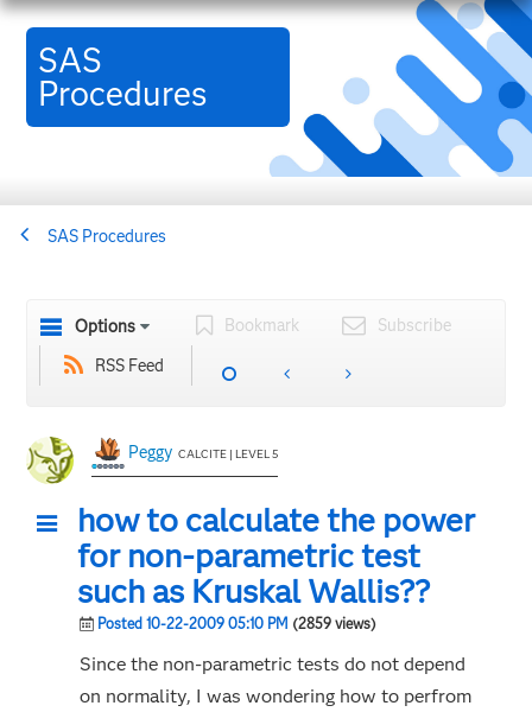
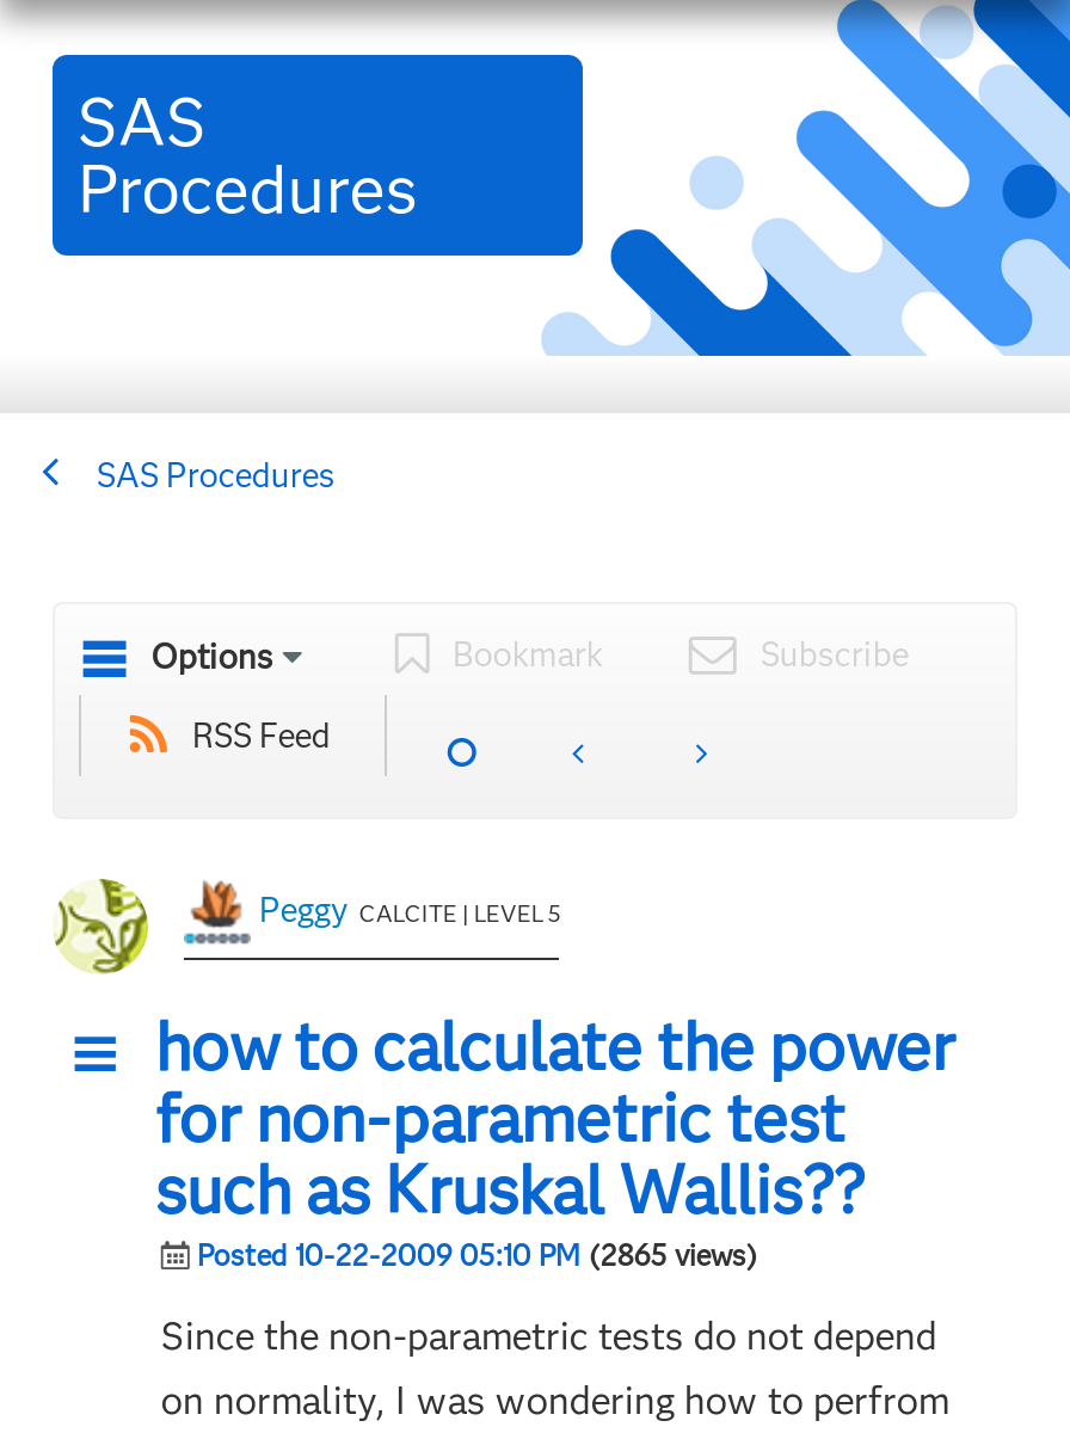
[98,614,377,632] Posted 10-22-2009 05:10 PM (2859 views) -> [197,1236,758,1272] Posted 10-22-2009 05:10 PM (2865 views)

